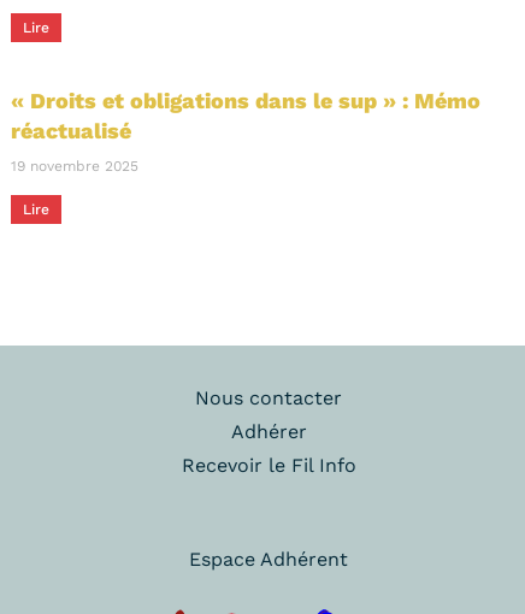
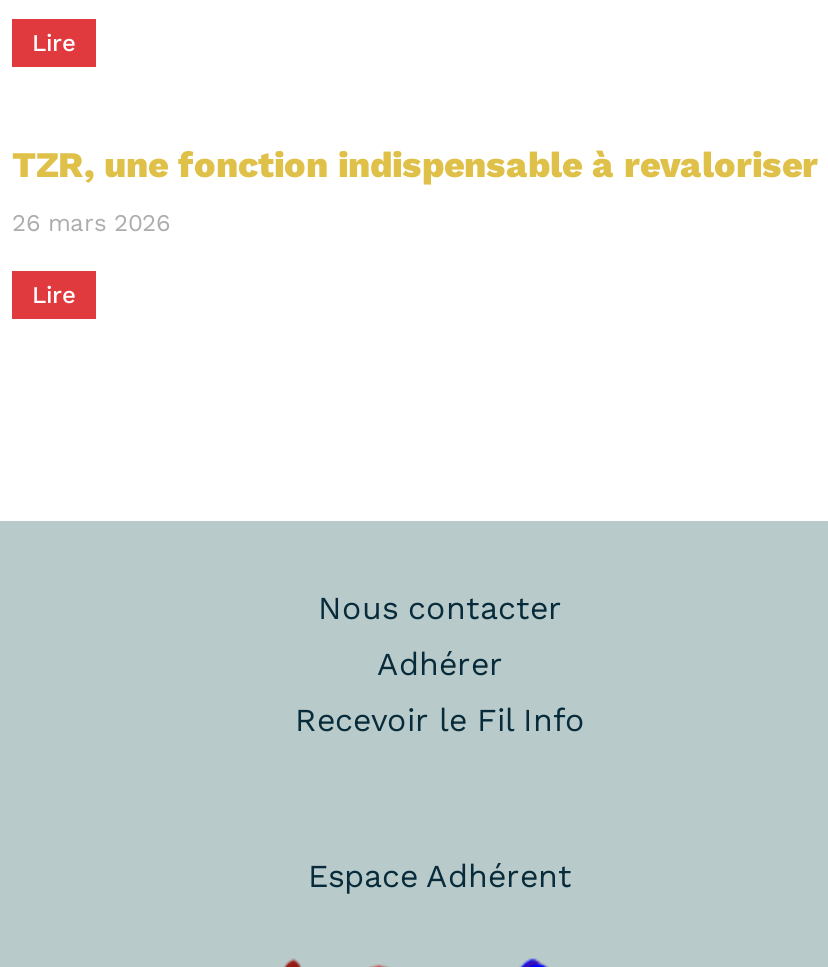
[11,88,480,144] « Droits et obligations dans le sup » : Mémo | réactualisé -> [12,143,818,185] TZR, une fonction indispensable à revaloriser
[11,158,138,175] 19 novembre 2025 -> [12,209,170,237] 26 mars 2026

